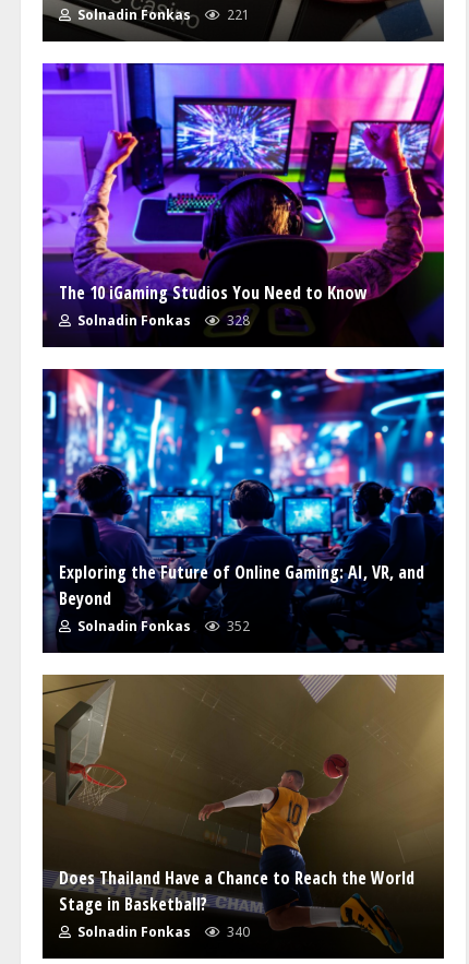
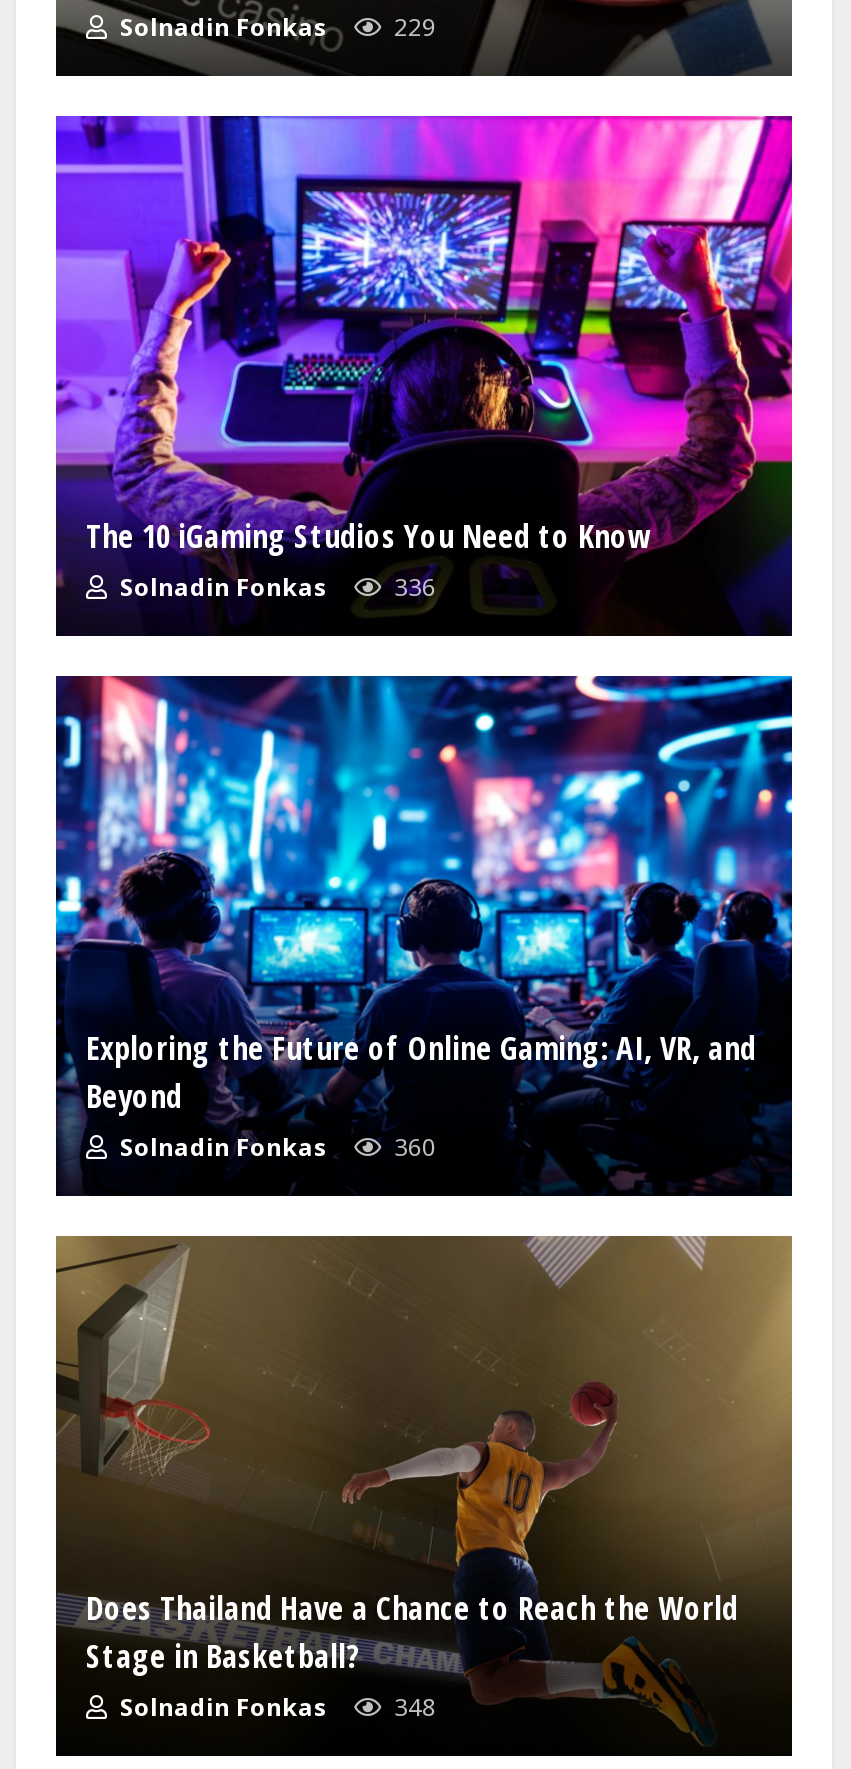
[74,5,250,24] Solnadin Fonkas 221 -> [114,9,436,43] Solnadin Fonkas 229
[74,311,250,329] Solnadin Fonkas 328 -> [114,569,436,603] Solnadin Fonkas 336
[74,617,250,635] Solnadin Fonkas 352 -> [114,1129,436,1163] Solnadin Fonkas 360
[74,922,250,941] Solnadin Fonkas 340 -> [114,1689,436,1723] Solnadin Fonkas 348

